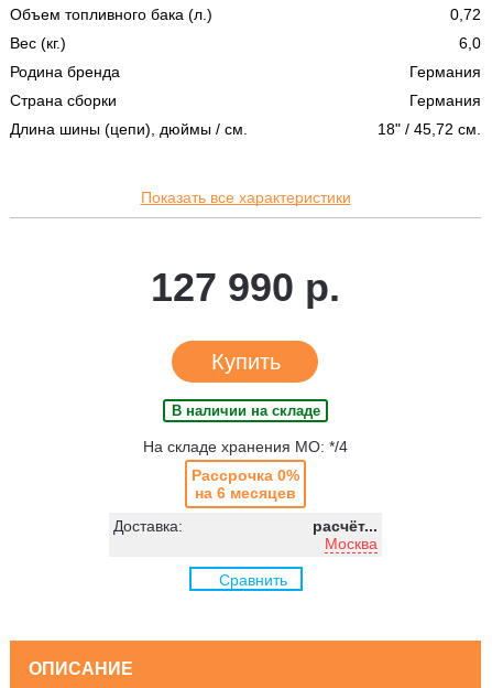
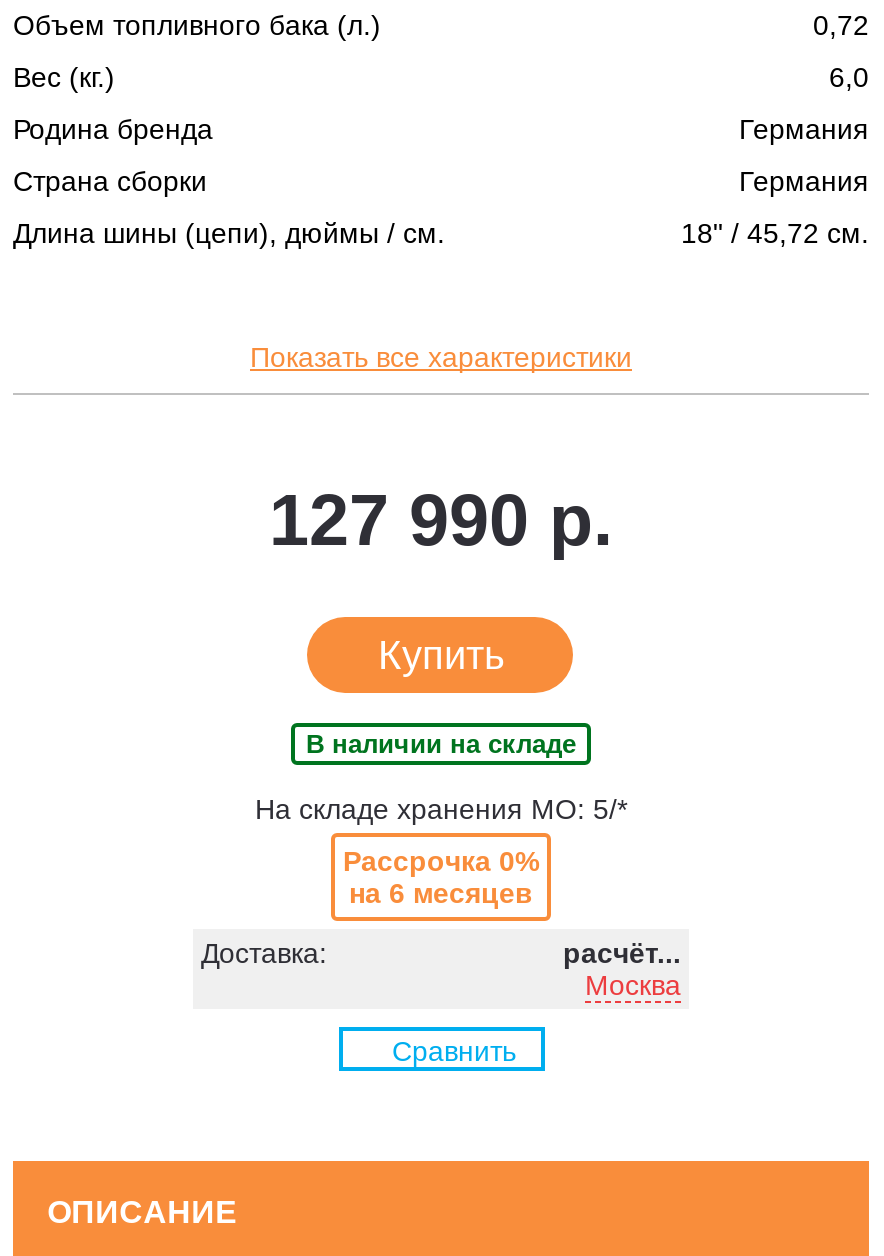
[143,438,348,455] На складе хранения МО: */4 -> [255,793,627,825] На складе хранения МО: 5/*

